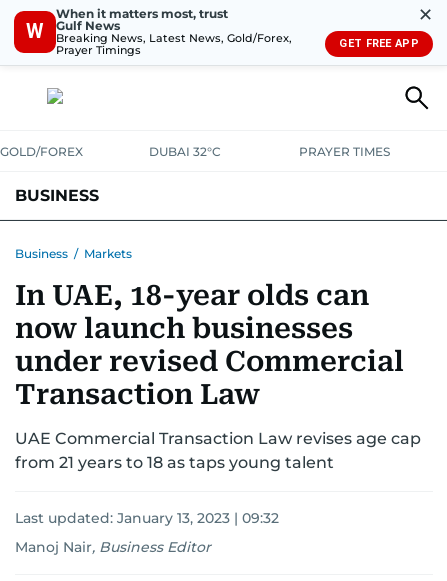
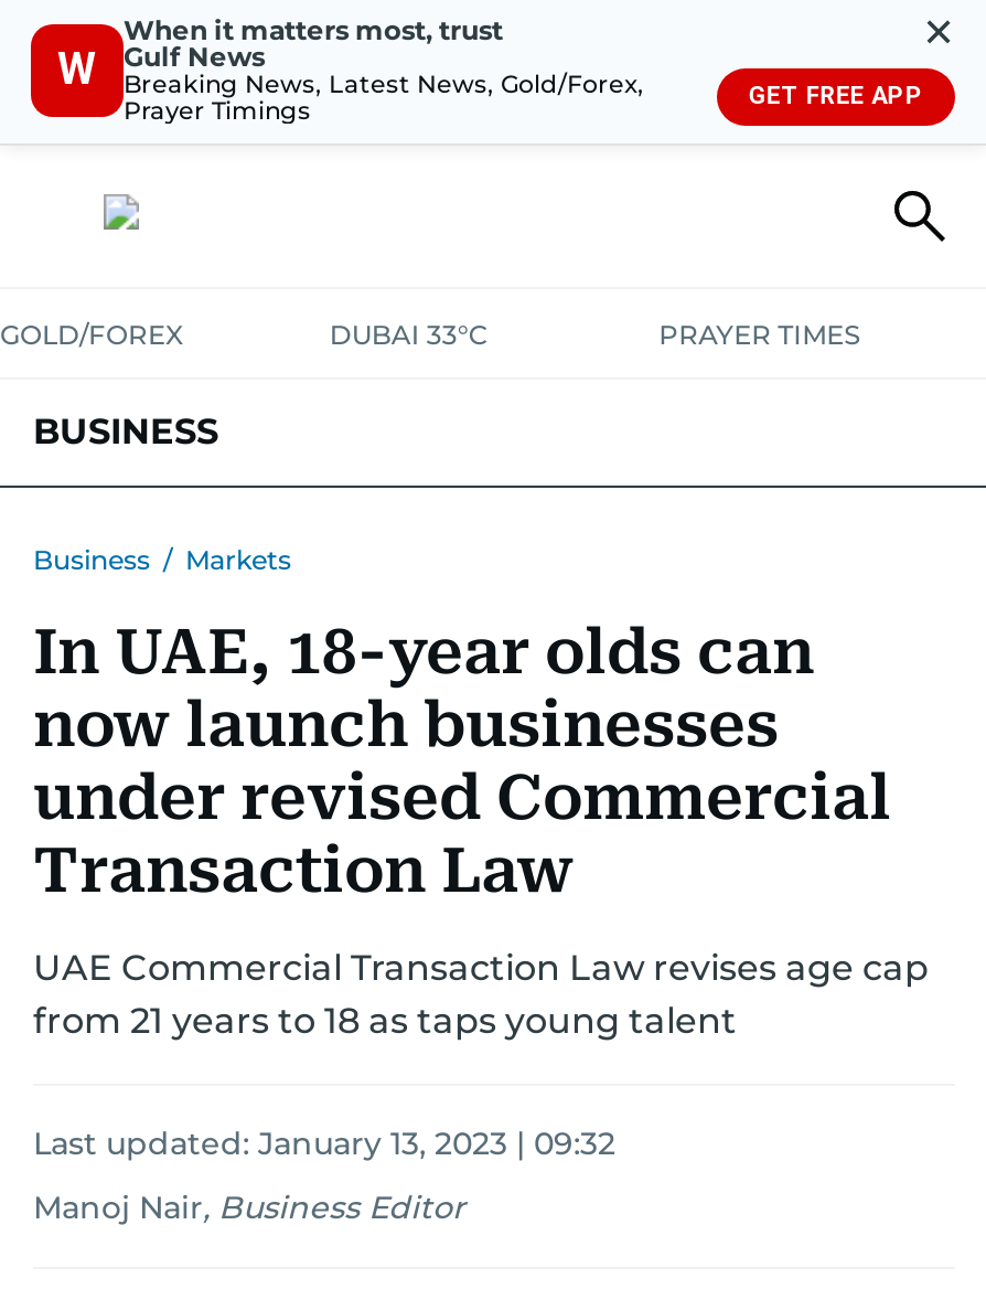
[149,144,221,159] DUBAI 32°C -> [329,318,488,351] DUBAI 33°C

